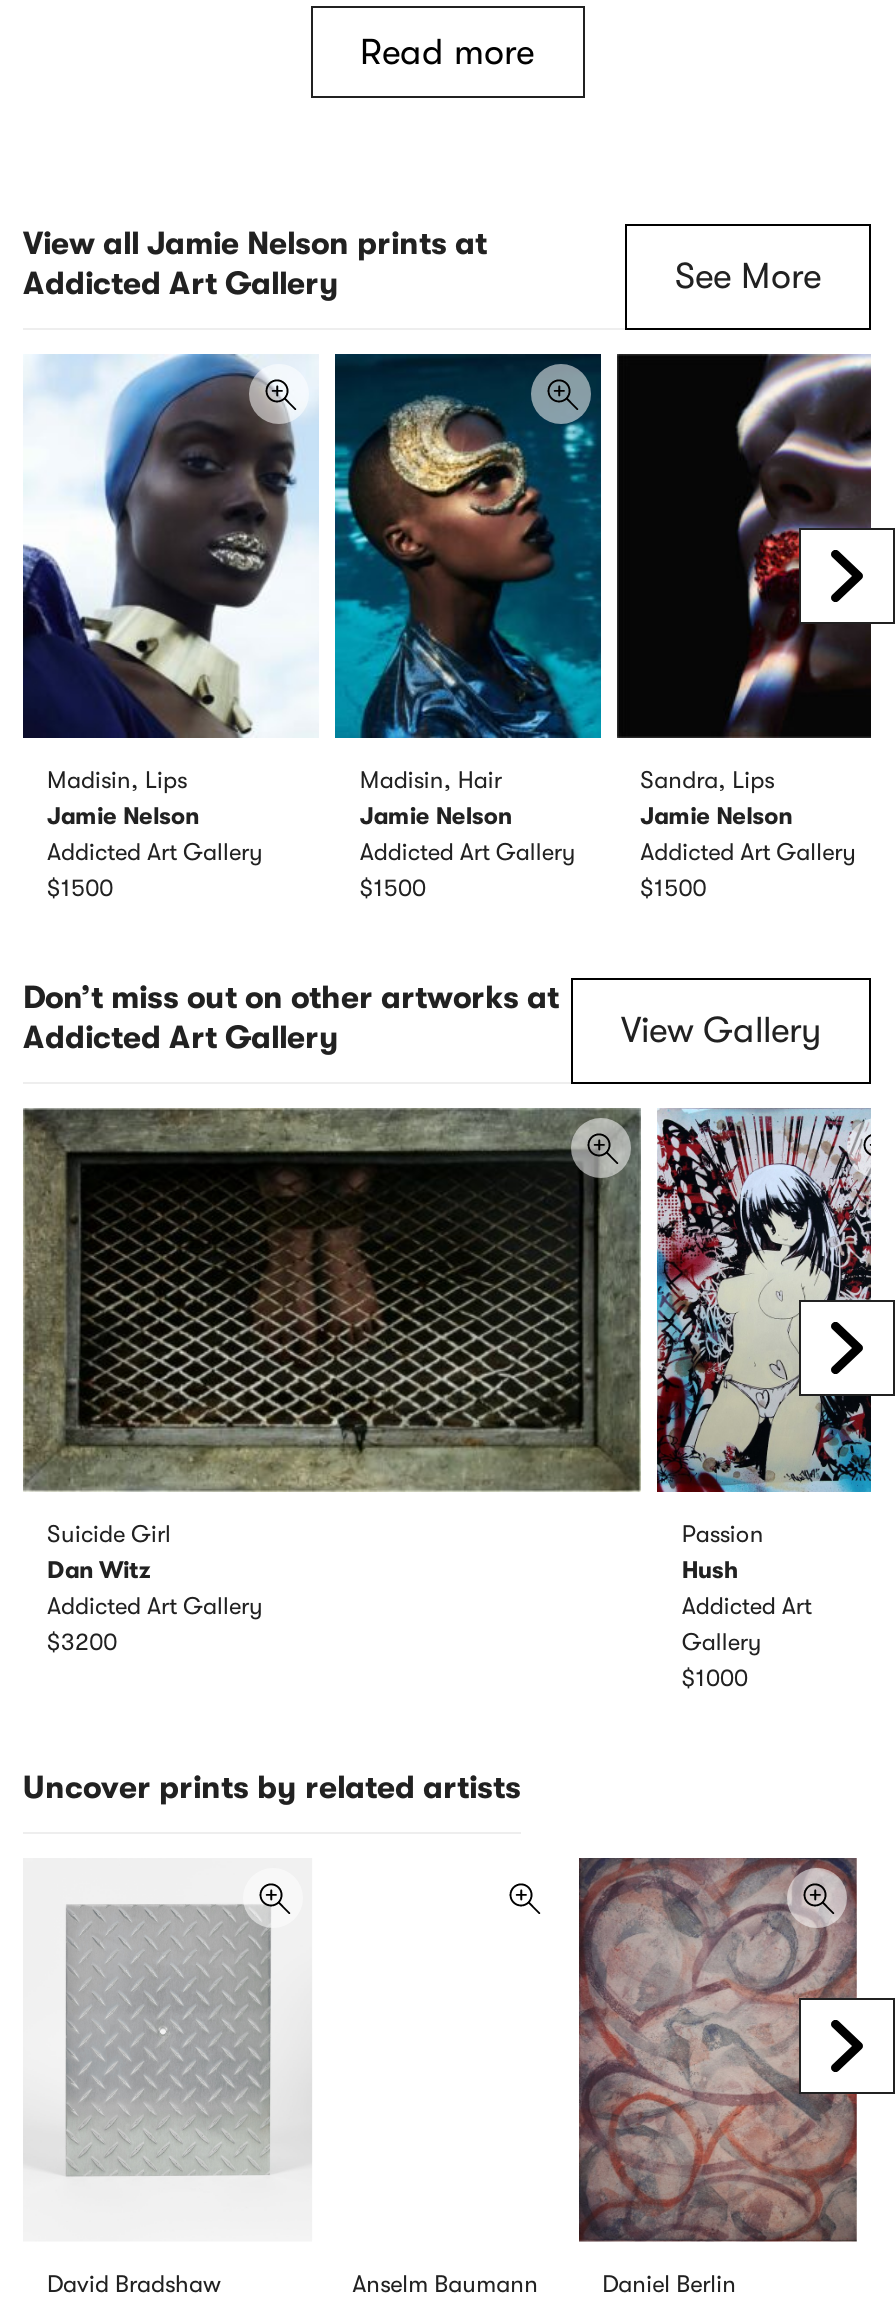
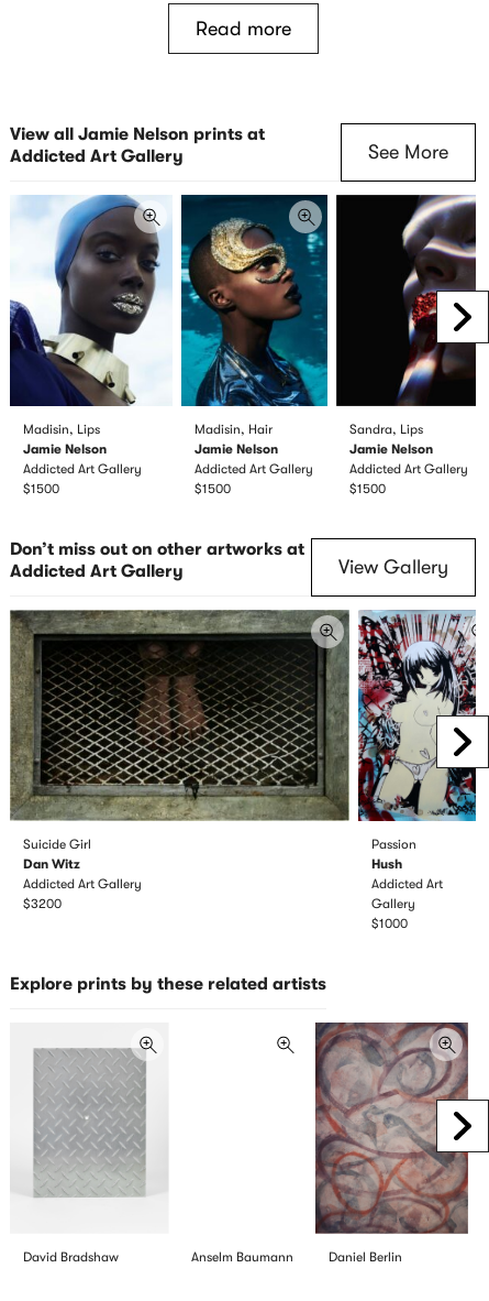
[23,1770,521,1806] Uncover prints by related artists -> [10,974,326,994] Explore prints by these related artists

